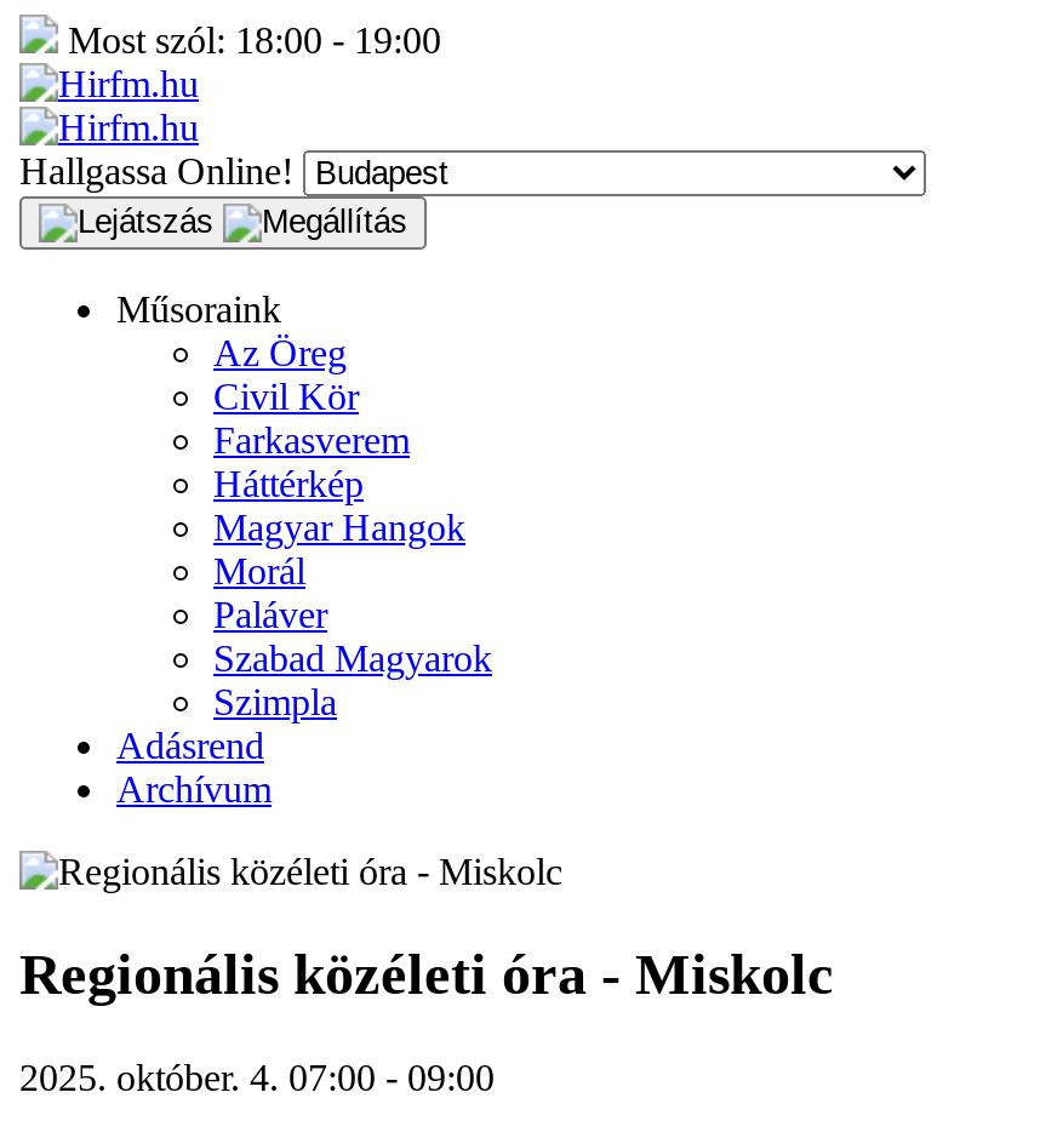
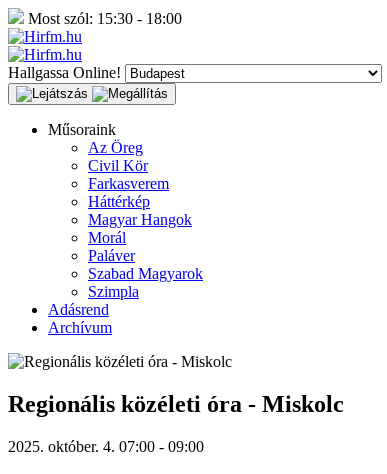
[68,19,441,61] Most szól: 18:00 - 19:00 -> [28,10,182,27] Most szól: 15:30 - 18:00

